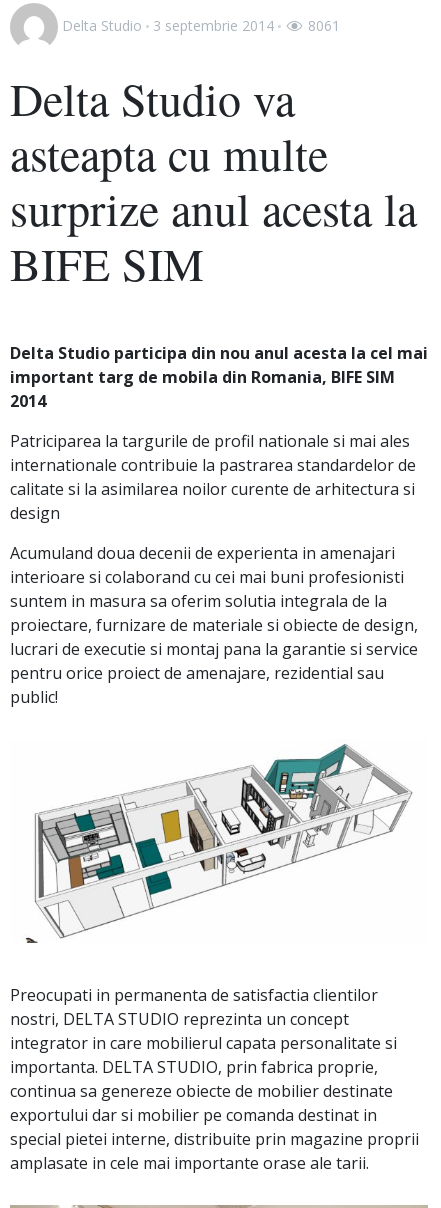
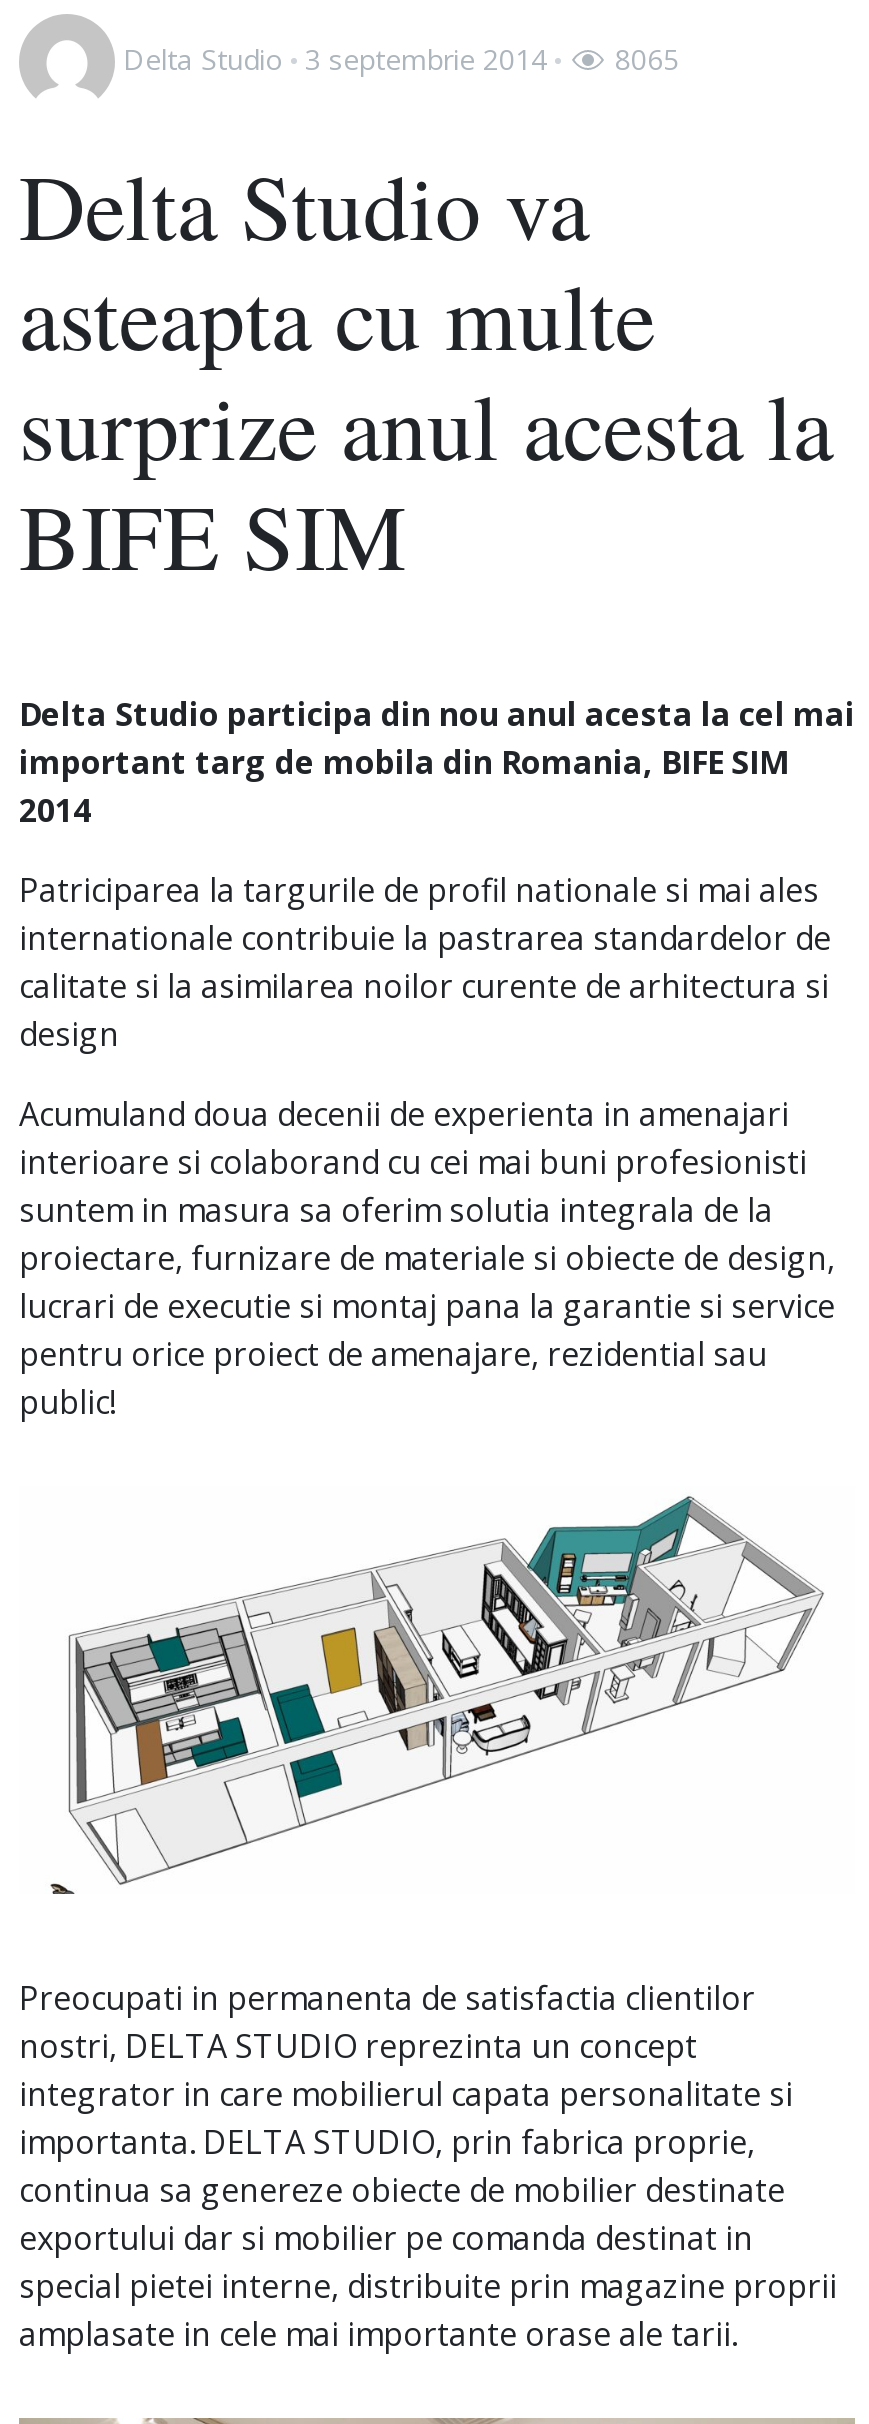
[62,16,340,35] Delta Studio 3 septembrie 2014 8061 -> [123,40,679,78] Delta Studio 3 septembrie 2014 8065

